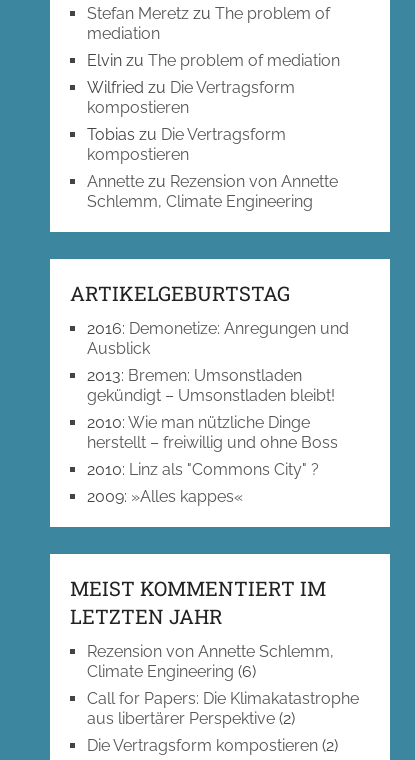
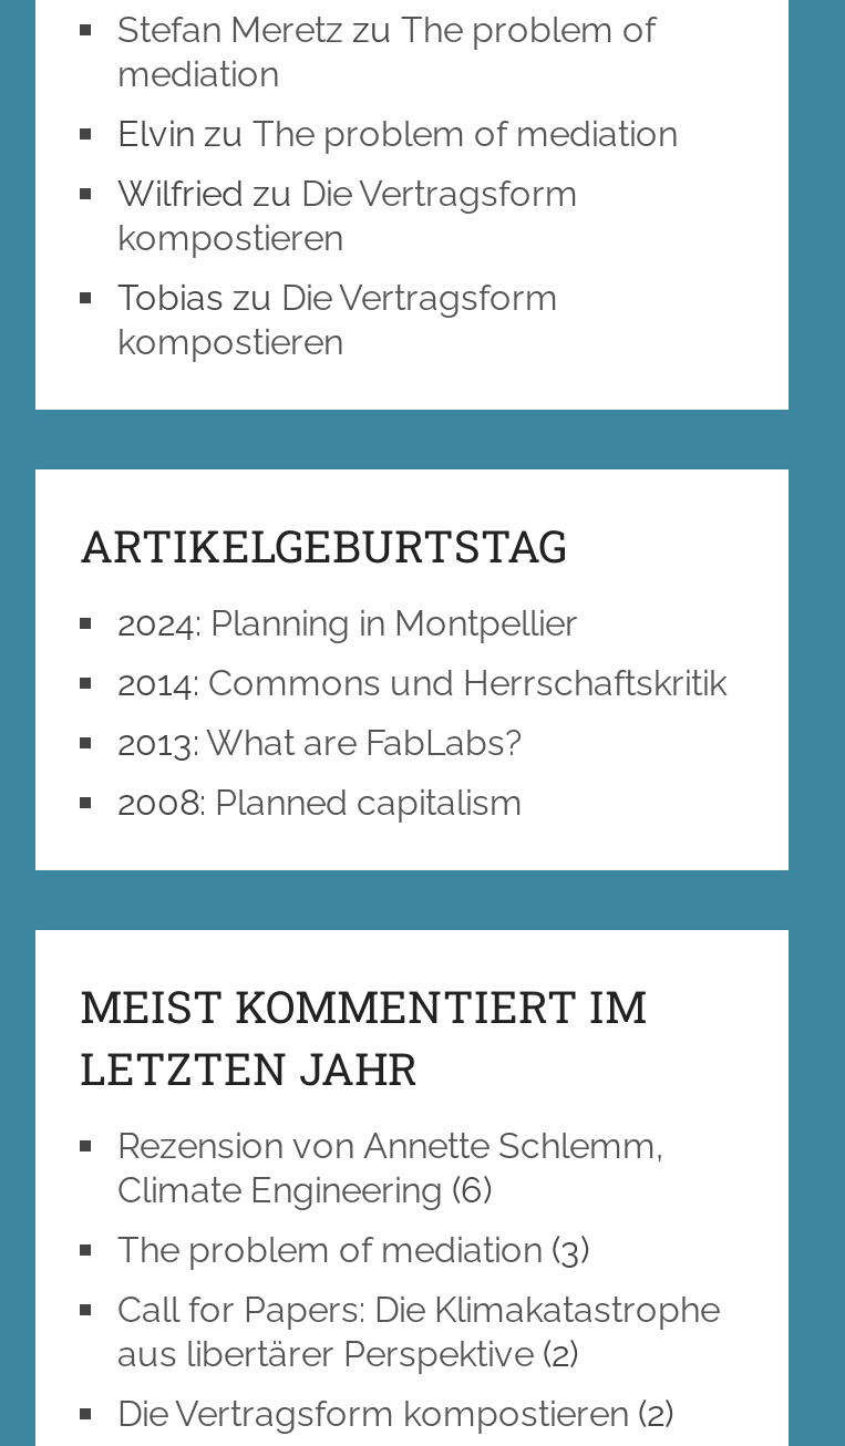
[87,172,338,211] Annette zu Rezension von Annette | Schlemm, Climate Engineering -> none
[87,319,349,506] 2016: Demonetize: Anregungen und | Ausblick | 2013: Bremen: Umsonstladen | gekündigt – Umsonstladen bleibt! | 2010: Wie man nützliche Dinge | herstellt – freiwillig und ohne Boss | 2010: Linz als "Commons City" ? | 2009:»Alles kappes« -> [117,603,727,824] 2024: Planning in Montpellier | 2014: Commons und Herrschaftskritik | 2013: What are FabLabs? | 2008: Planned capitalism
moved [70,575,334,681] -> [80,977,664,1212]: MEIST KOMMENTIERT IM | LETZTEN JAHR | Rezension von Annette Schlemm, | Climate Engineering (6)
none -> [117,1230,589,1272] The problem of mediation (3)

